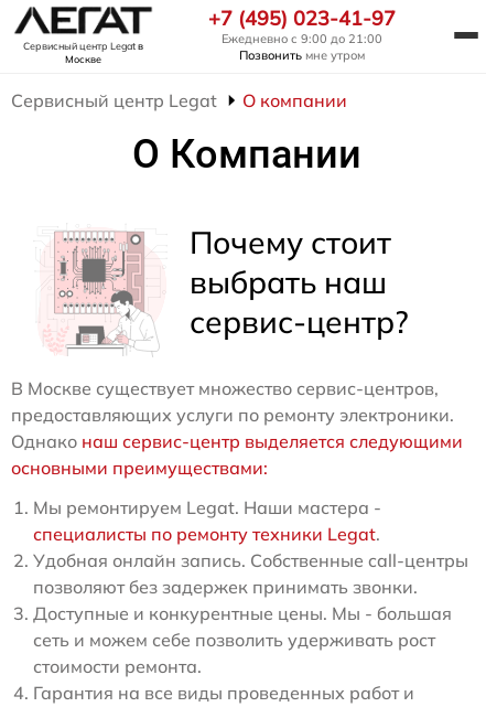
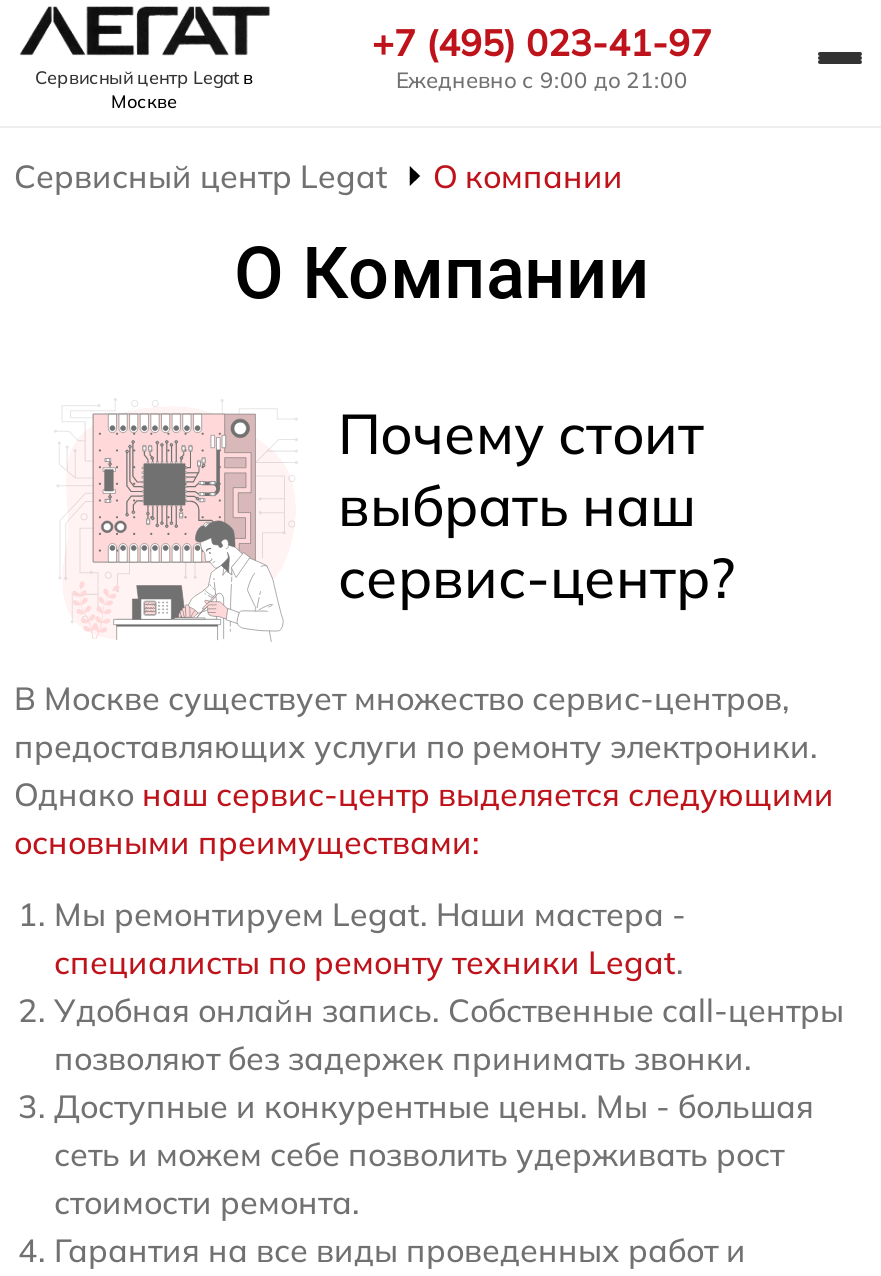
[239,48,365,63] Позвонить мне утром -> none

